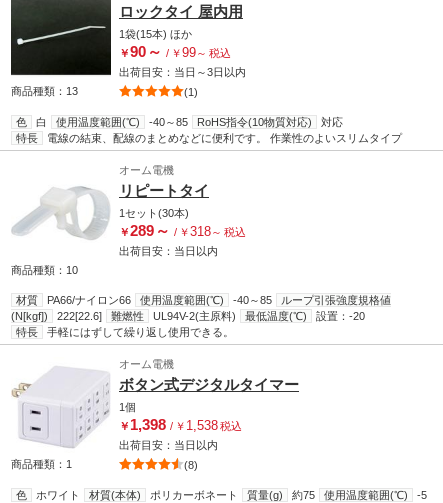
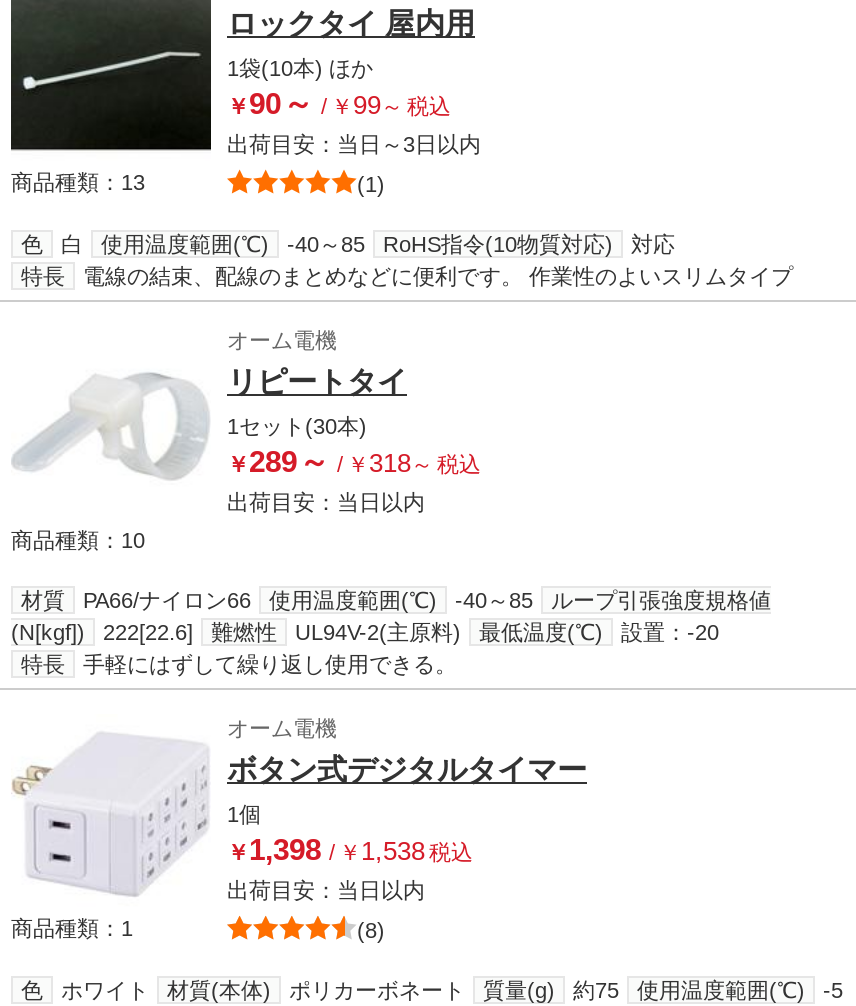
[119,28,192,40] 1袋(15本)ほか -> [227,56,373,80] 1袋(10本)ほか

